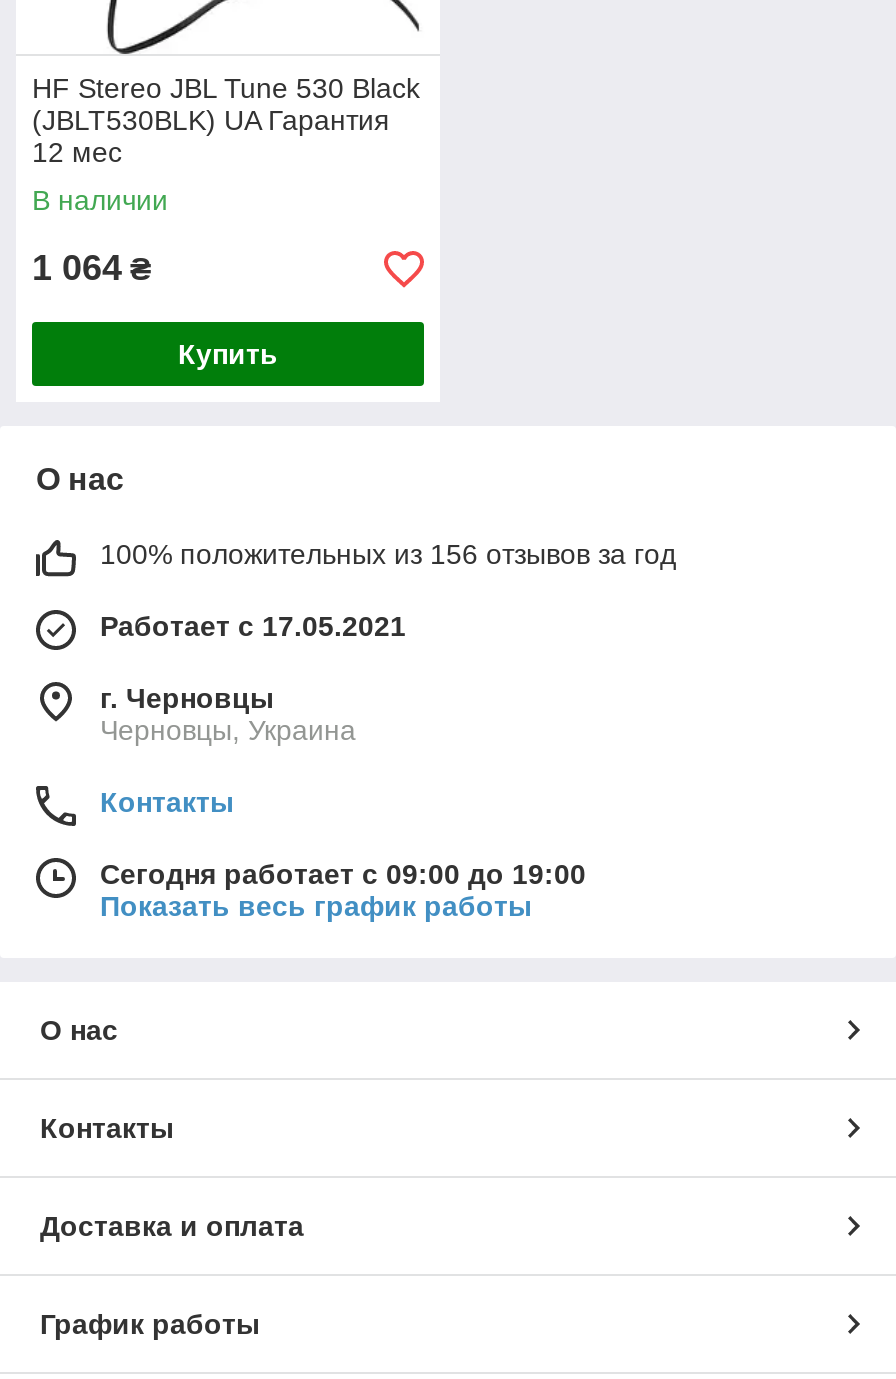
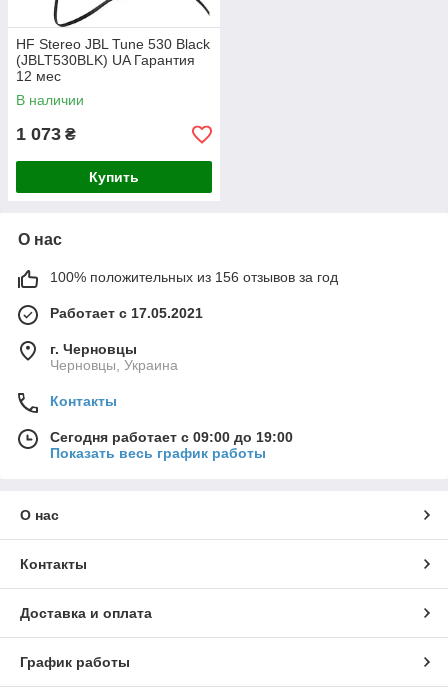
[32,249,152,289] 1 064 ₴ -> [16,124,76,144] 1 073 ₴

